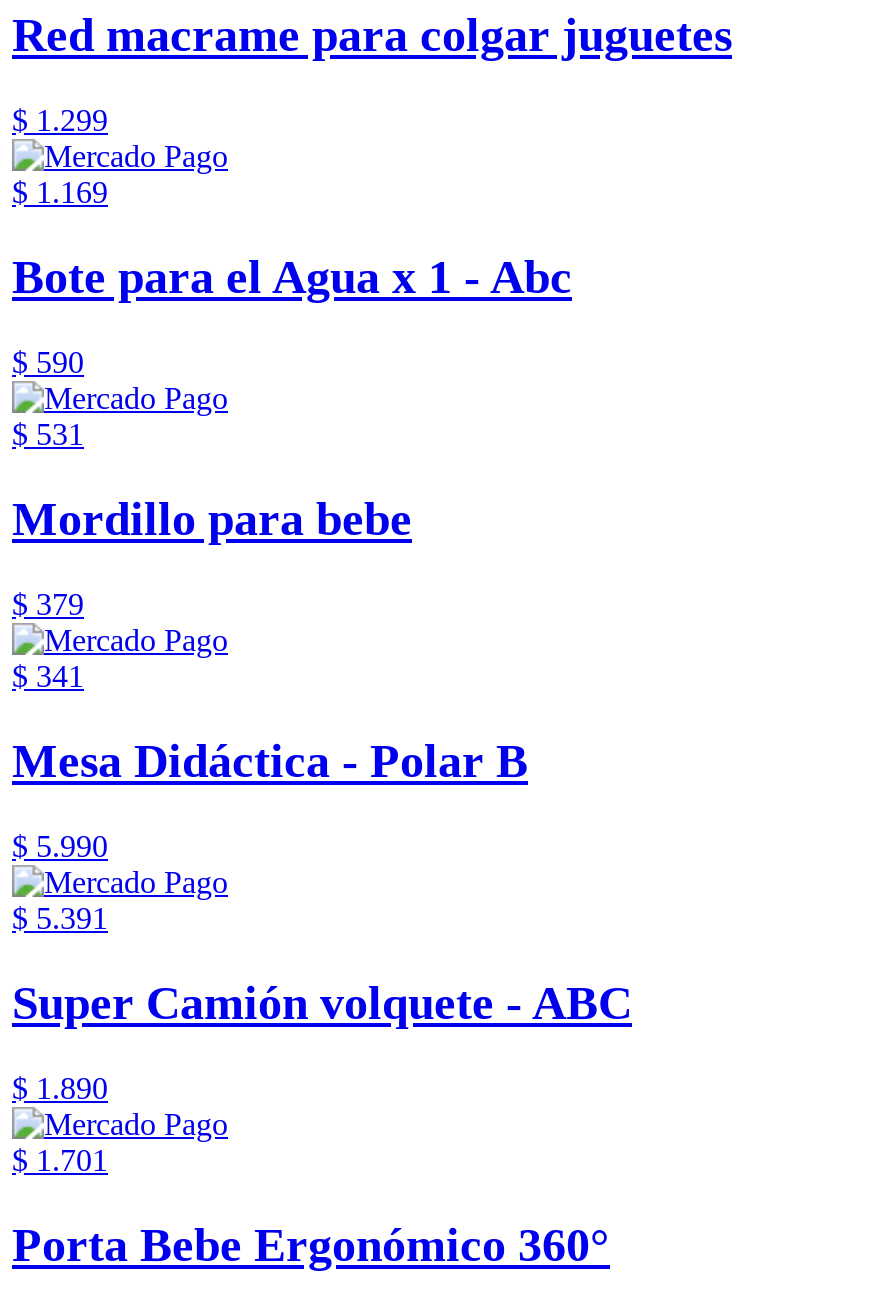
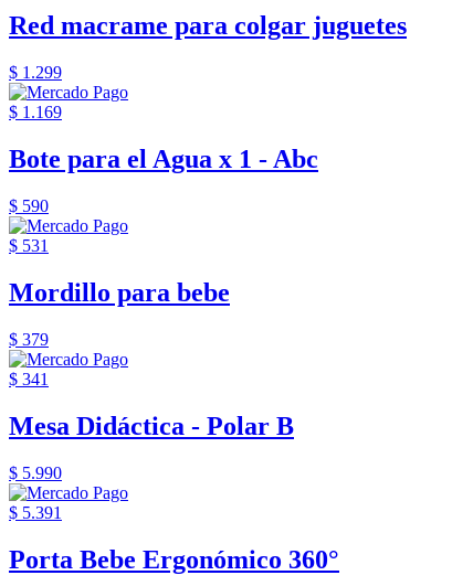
[12,976,632,1176] Super Camión volquete - ABC | $ 1.890 | $ 1.701 -> none

